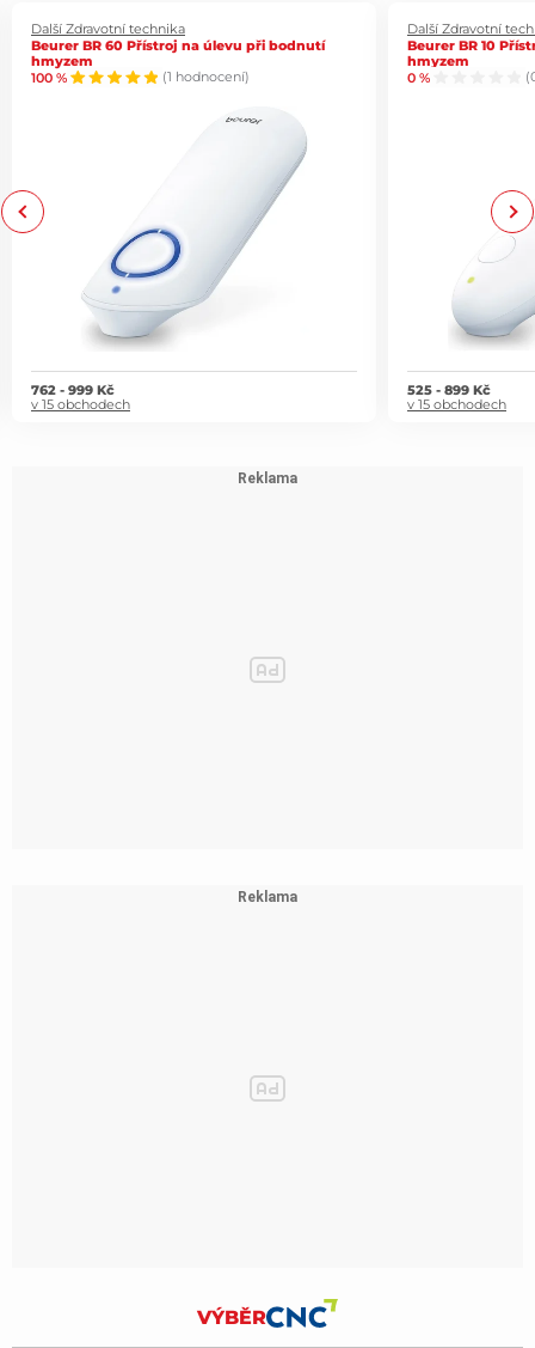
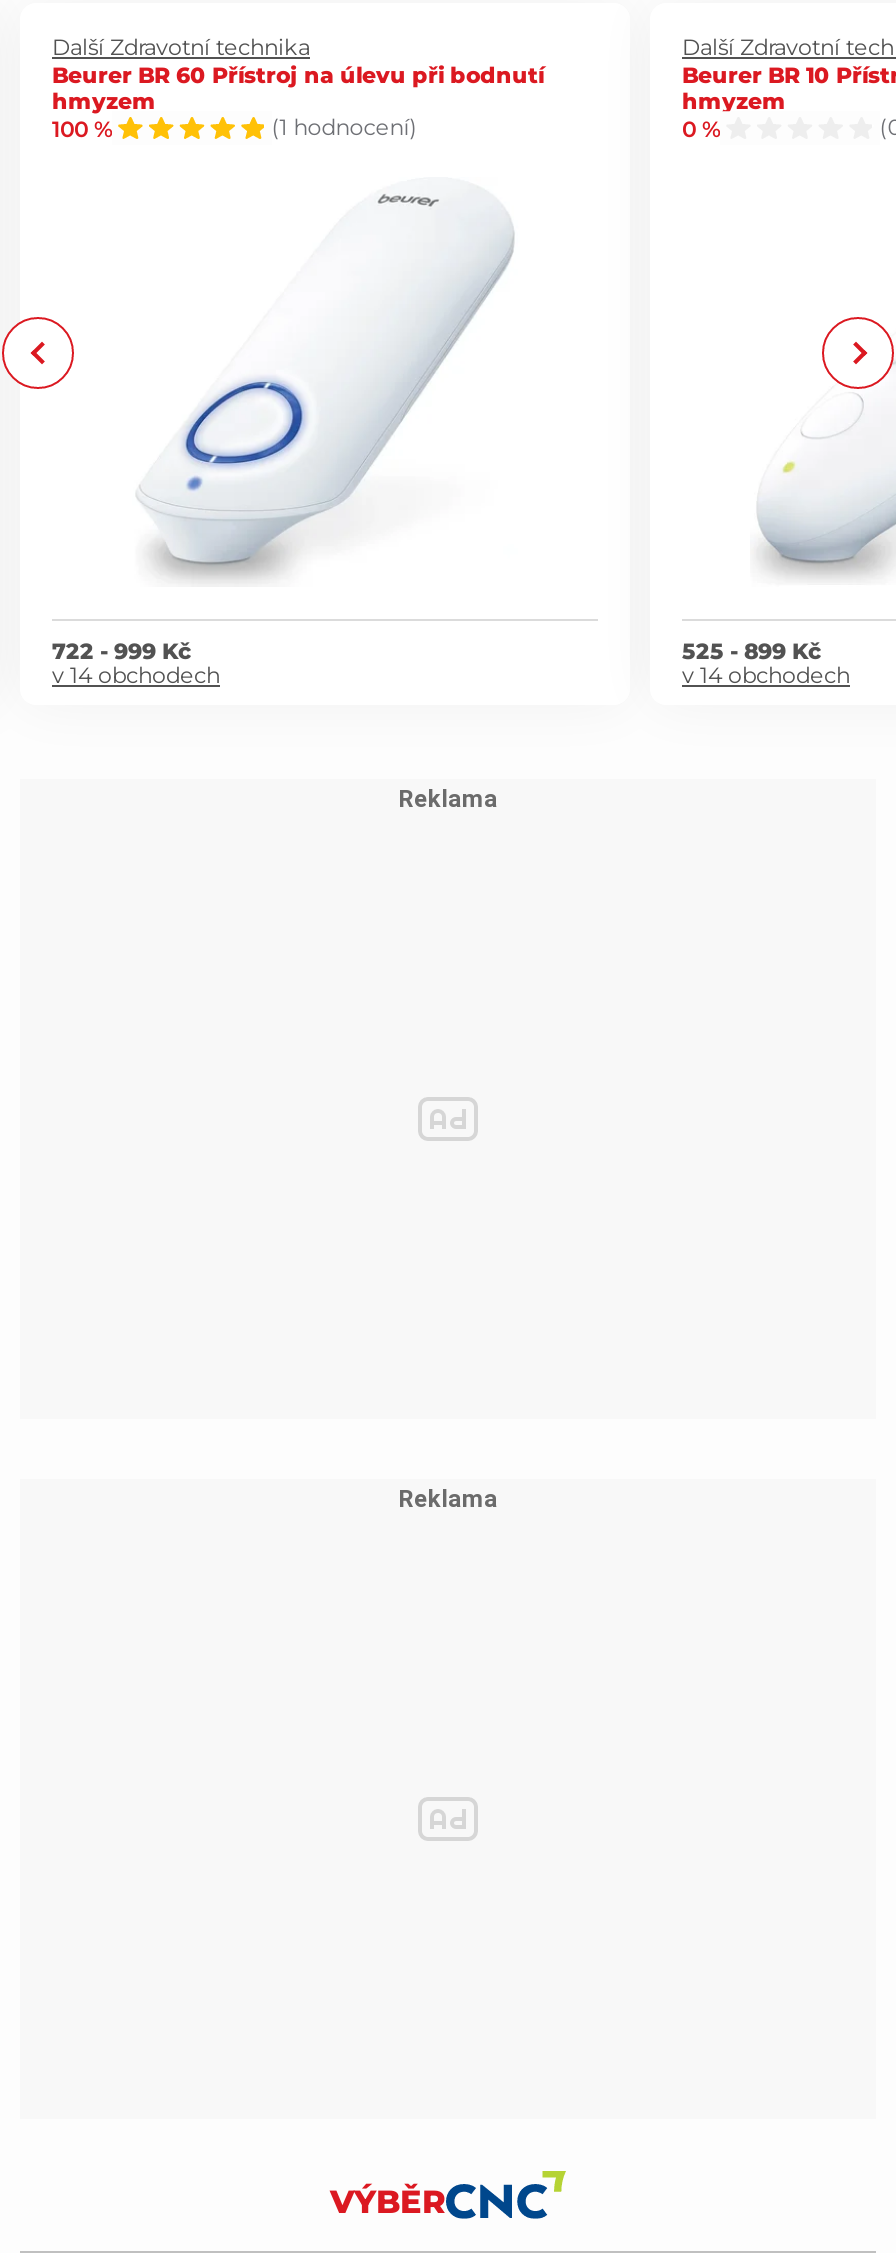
[31,380,115,398] 762 - 999 Kč -> [52,635,192,665] 722 - 999 Kč
[31,396,130,413] v 15 obchodech -> [52,661,220,689] v 14 obchodech
[407,396,506,413] v 15 obchodech -> [682,661,850,689] v 14 obchodech

